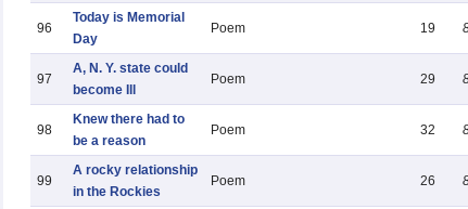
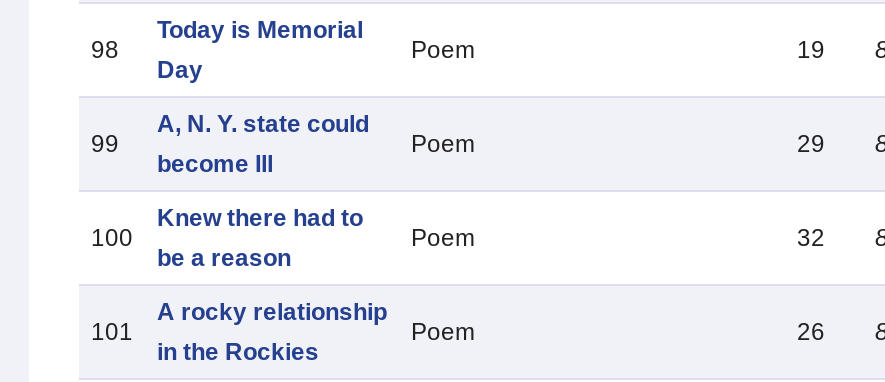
[37,21,52,36] 96 -> [91,36,119,64] 98
[37,71,52,87] 97 -> [91,130,119,158] 99
[37,122,52,138] 98 -> [91,224,133,252] 100
[37,173,52,188] 99 -> [91,318,133,346] 101

